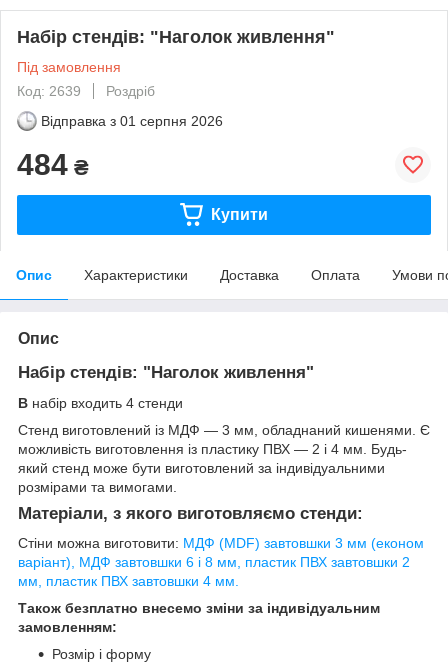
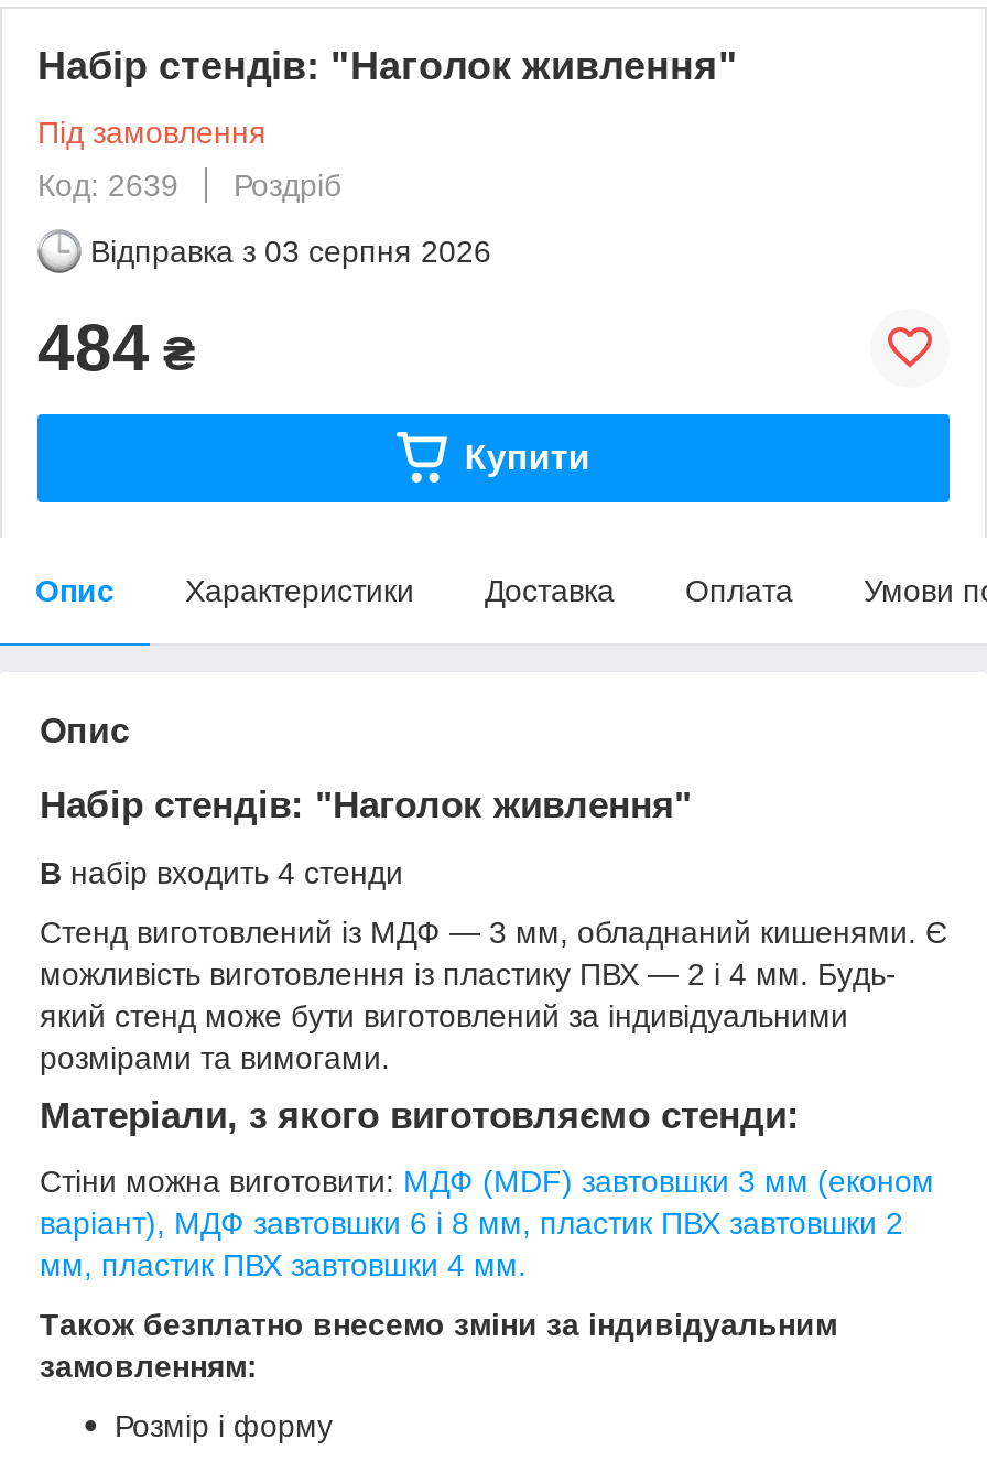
[41,113,223,129] Відправка з 01 серпня 2026 -> [90,233,491,268] Відправка з 03 серпня 2026

